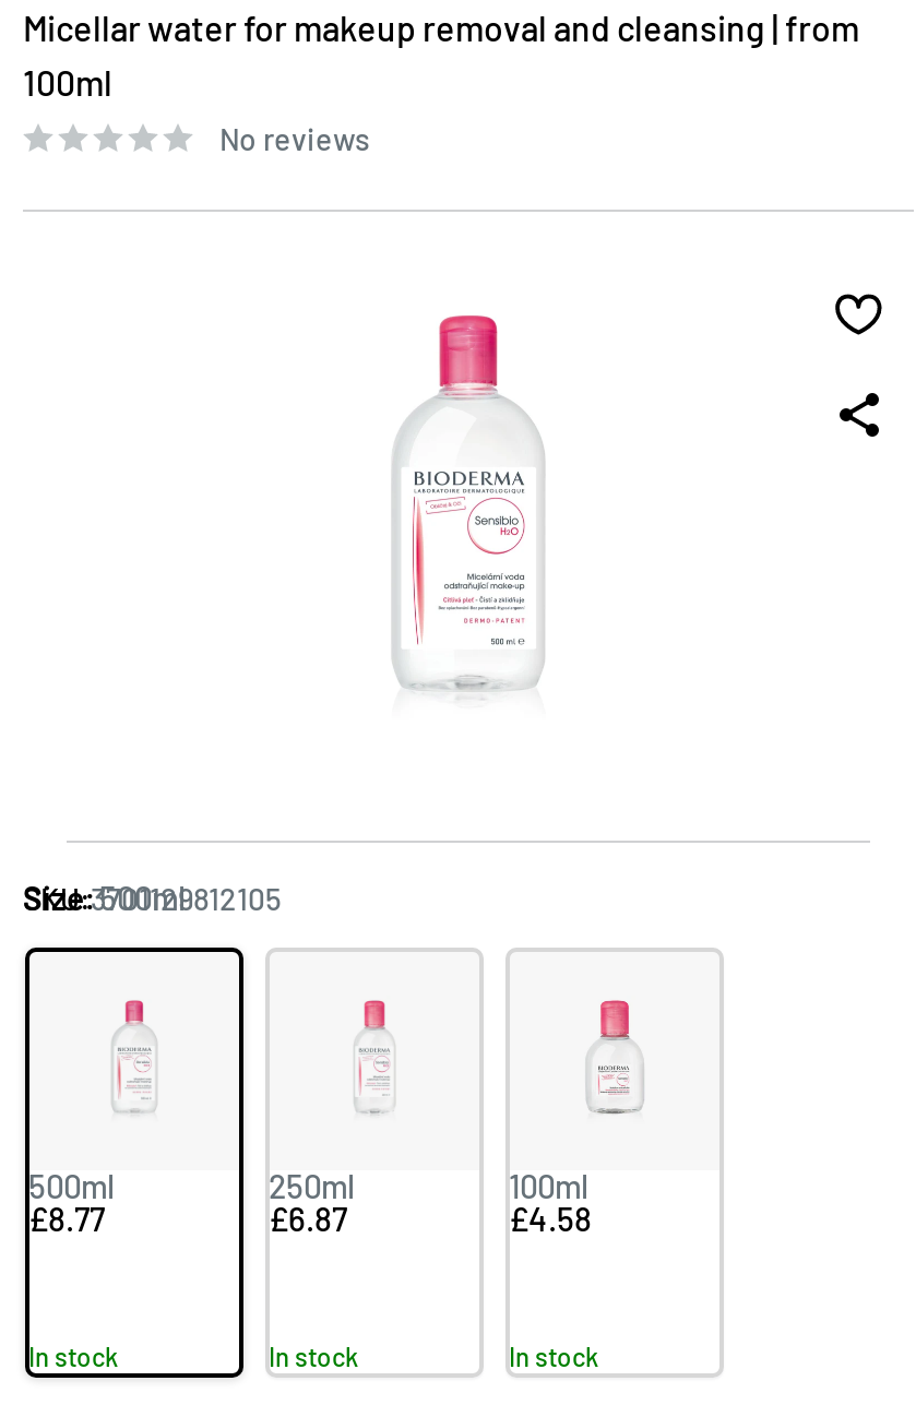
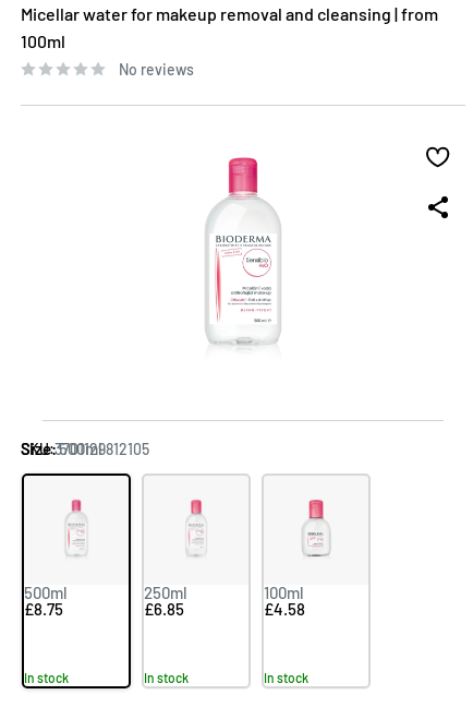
[28,1198,105,1237] £8.77 -> [23,598,63,618] £8.75
[269,1198,347,1237] £6.87 -> [143,598,184,618] £6.85

